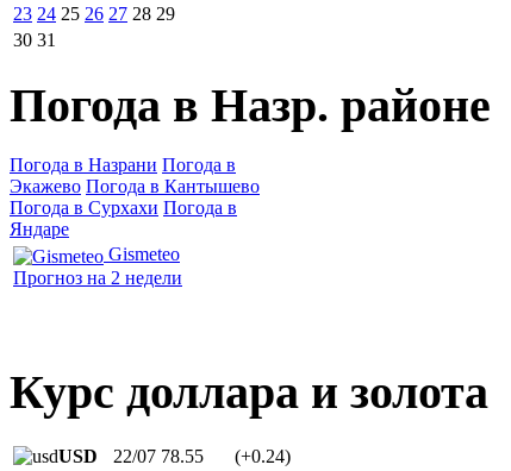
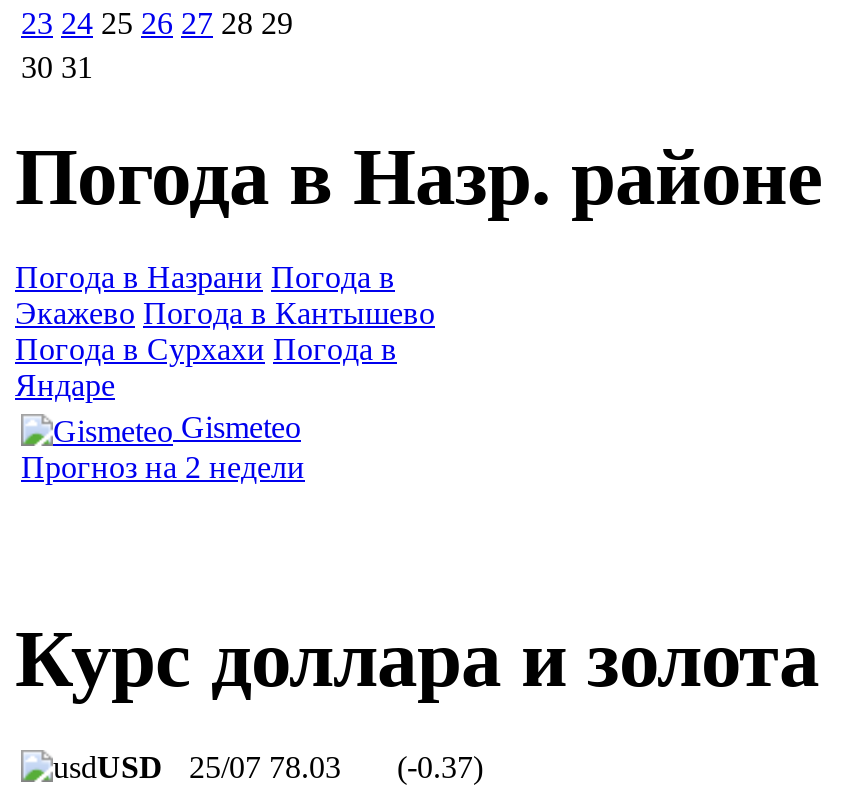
[113,446,204,466] 22/07 78.55 -> [189,750,341,784] 25/07 78.03
[235,446,291,466] (+0.24) -> [397,750,483,784] (-0.37)

